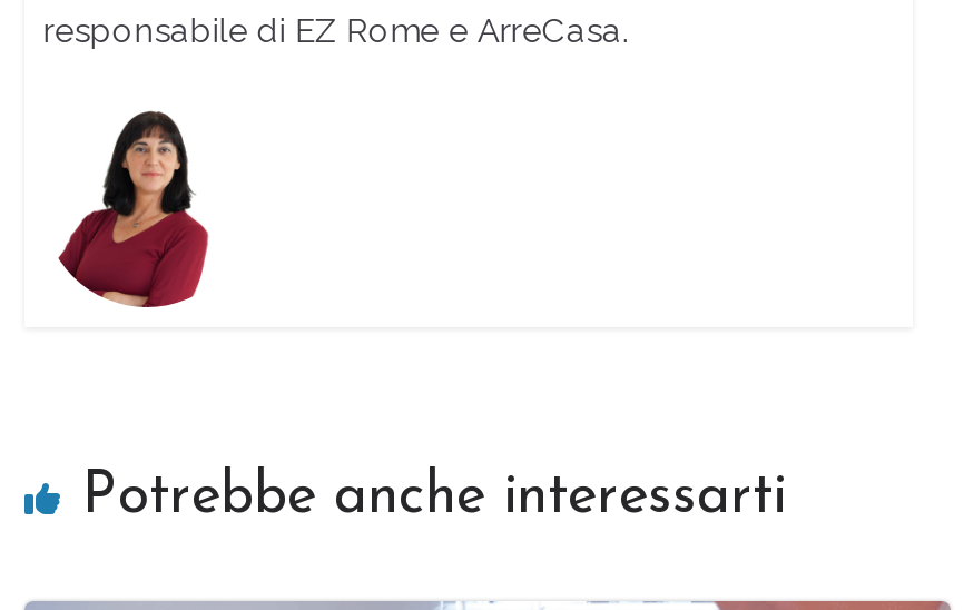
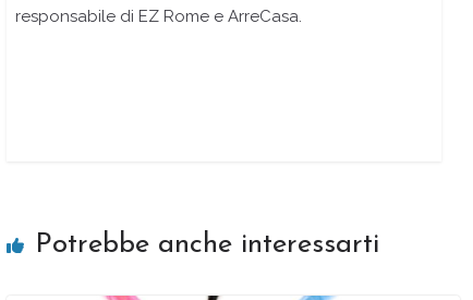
[56,109,212,309] [image] -> none

